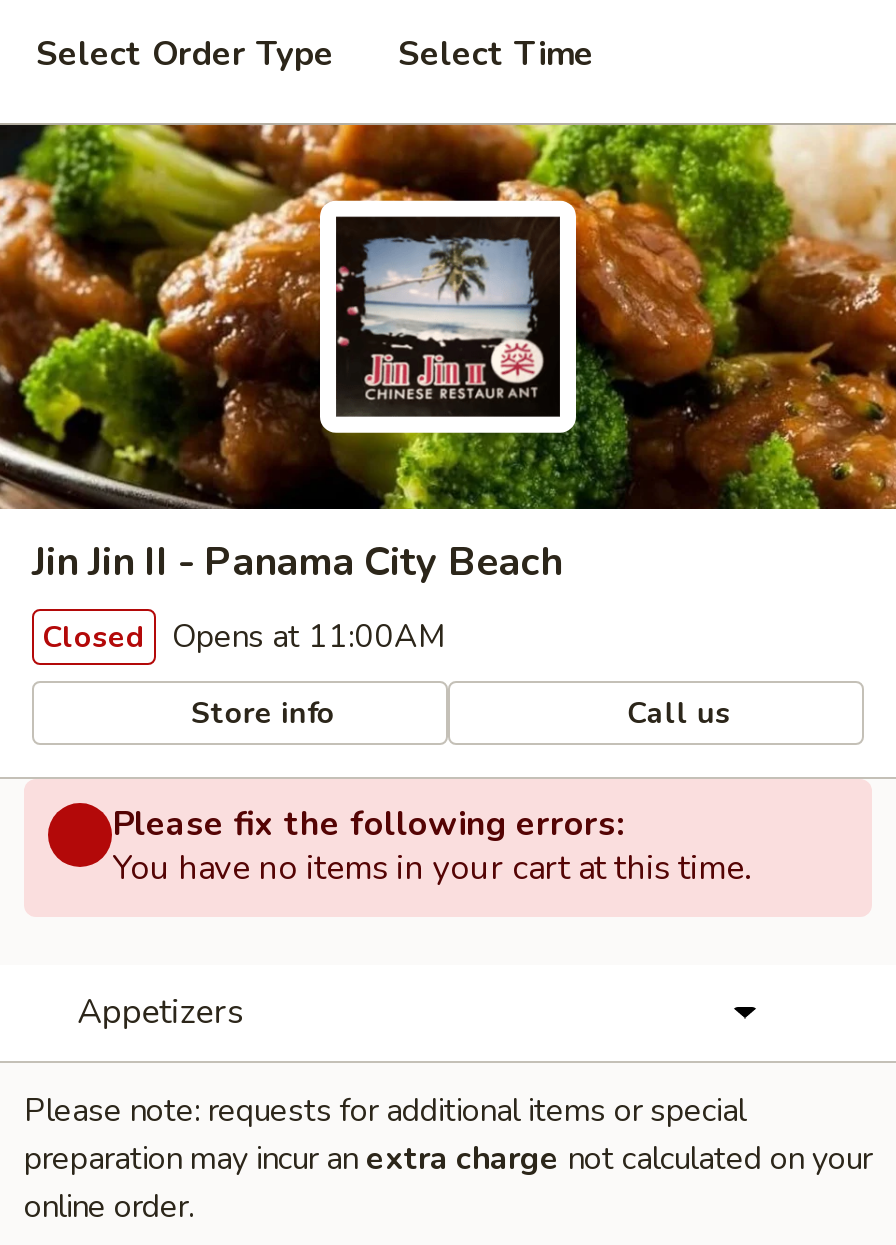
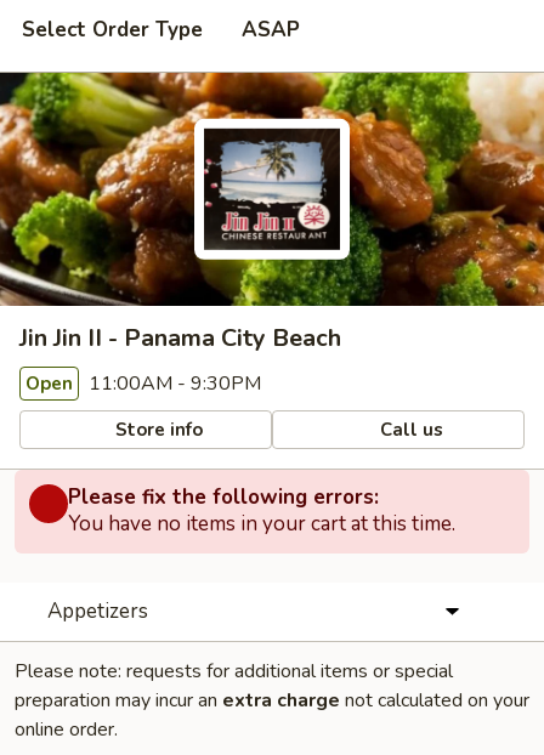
[398,31,594,77] Select Time -> [242,16,300,44] ASAP
[42,615,446,659] Closed Opens at 11:00AM -> [25,370,261,397] Open 11:00AM - 9:30PM

